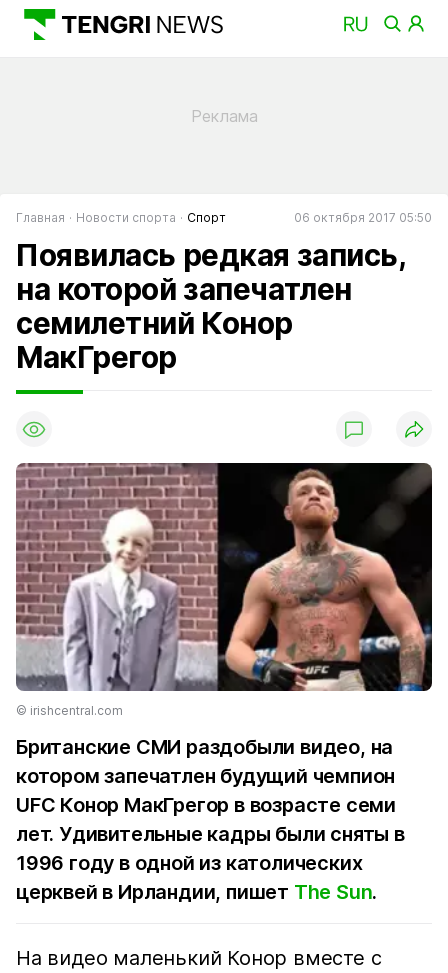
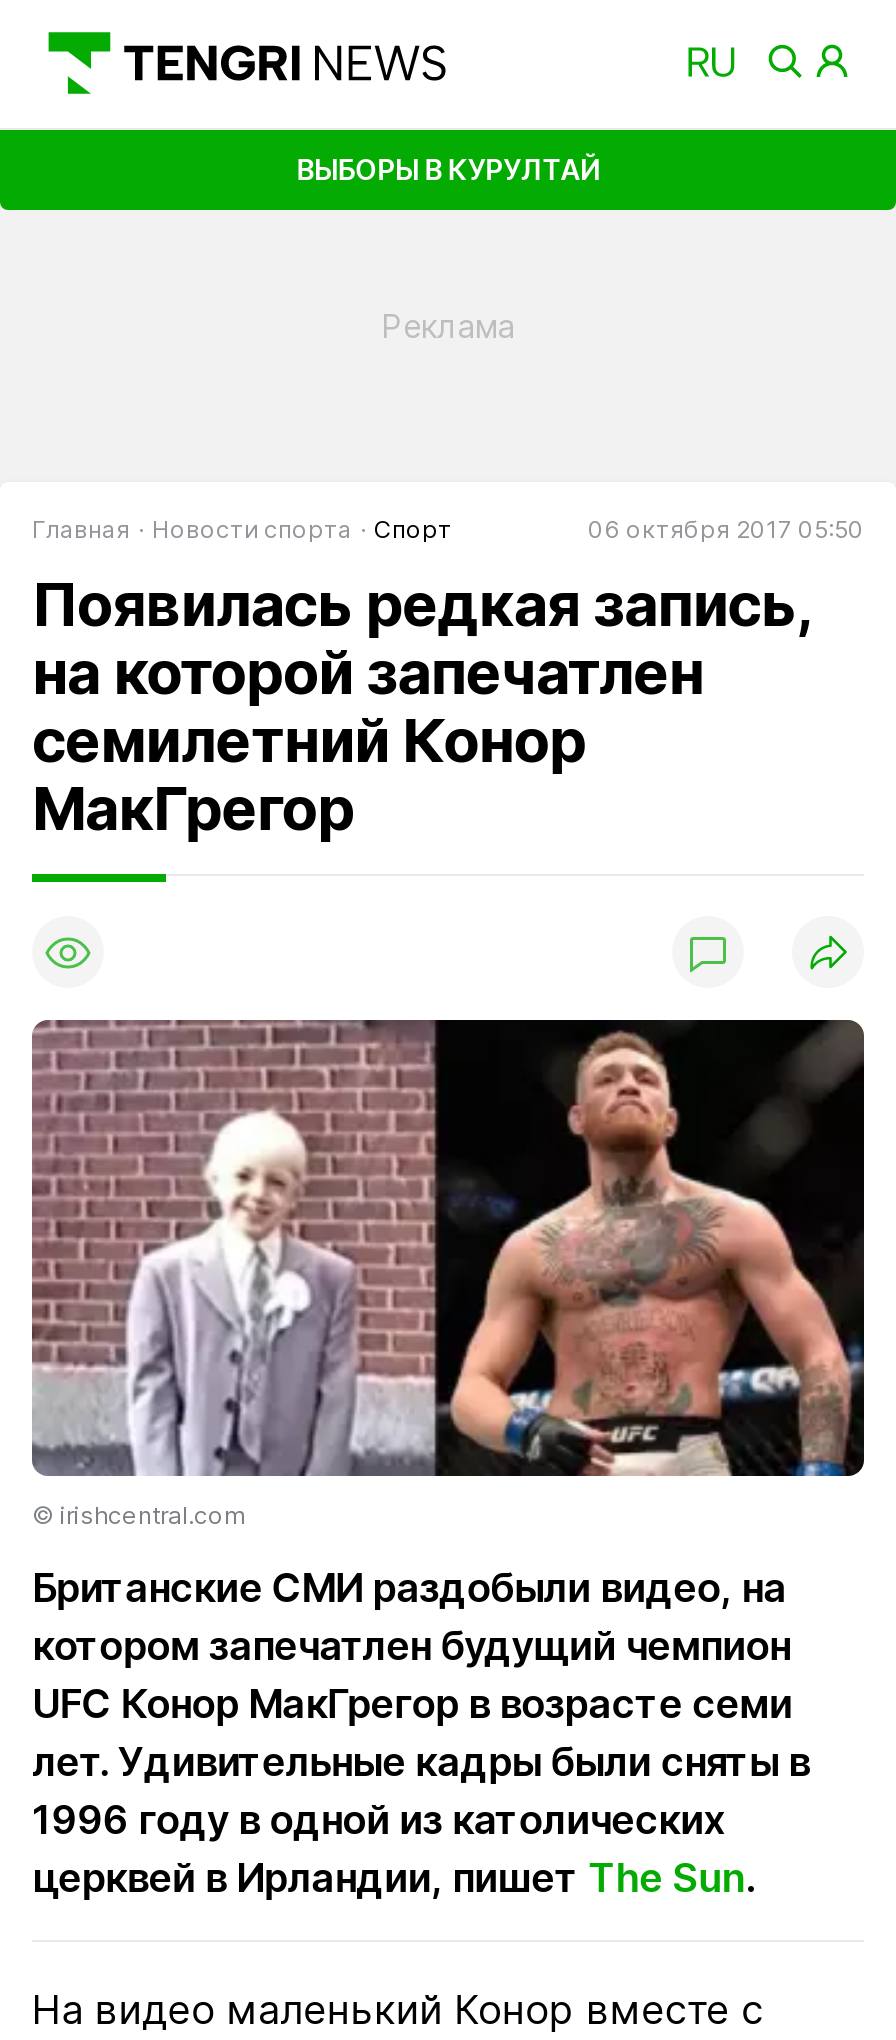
none -> [296,151,600,185] ВЫБОРЫ В КУРУЛТАЙ

